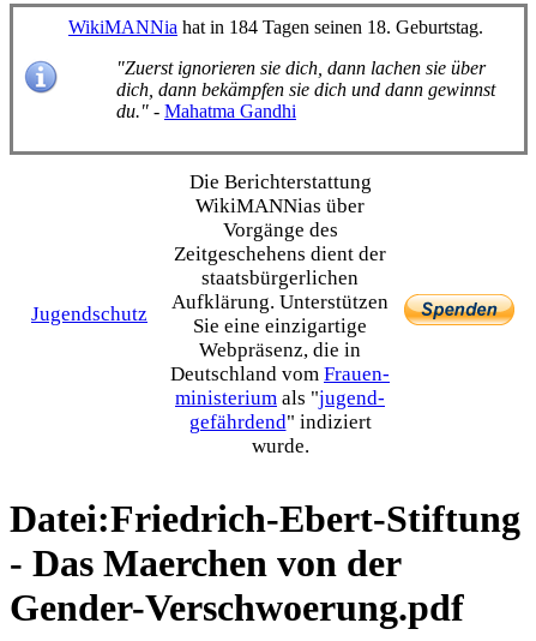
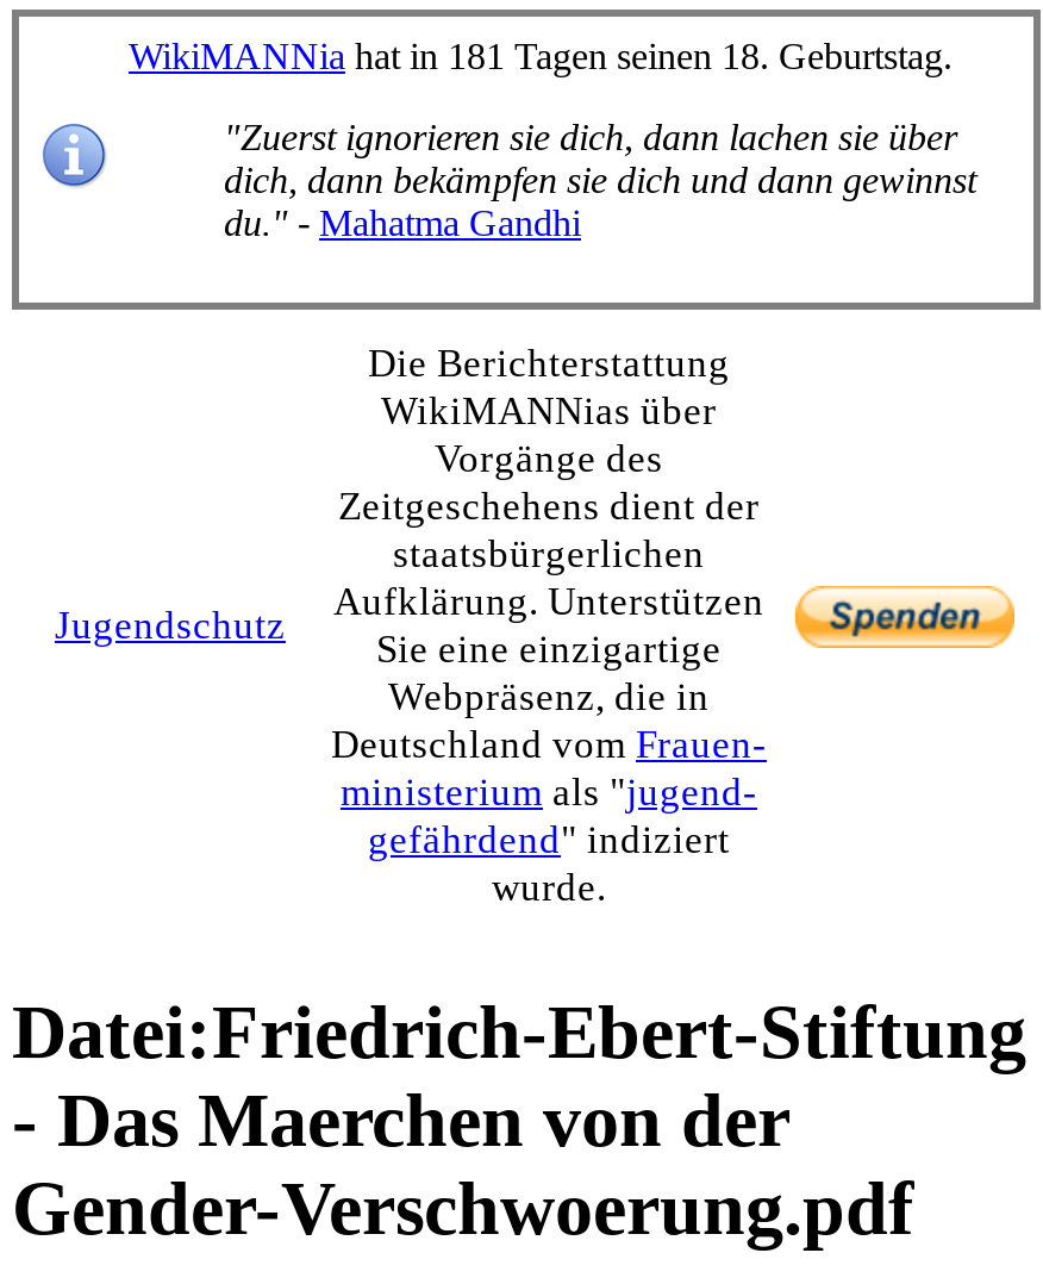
[68,17,483,37] WikiMANNia hat in 184 Tagen seinen 18. Geburtstag. -> [129,36,953,76] WikiMANNia hat in 181 Tagen seinen 18. Geburtstag.

